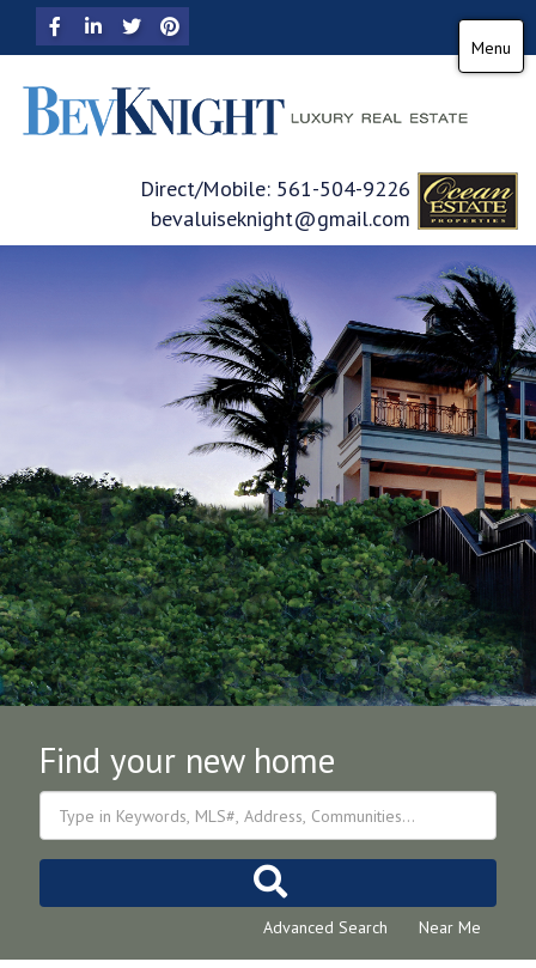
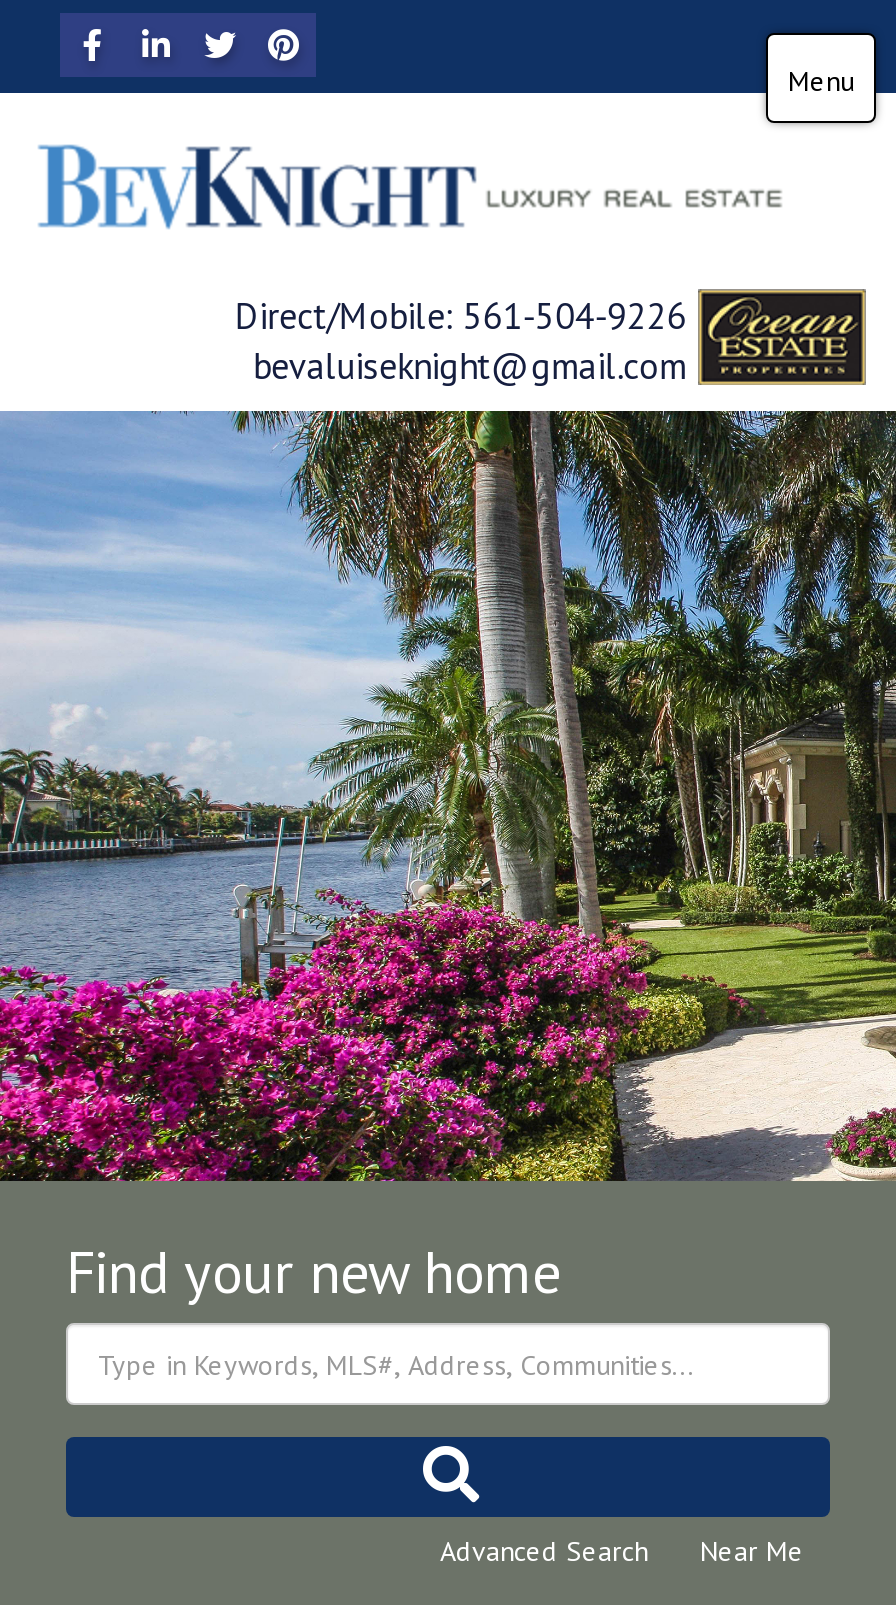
[4,244,532,707] [image] -> [6,409,890,1183] [image]

